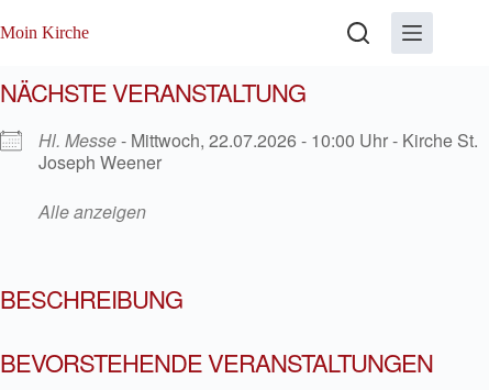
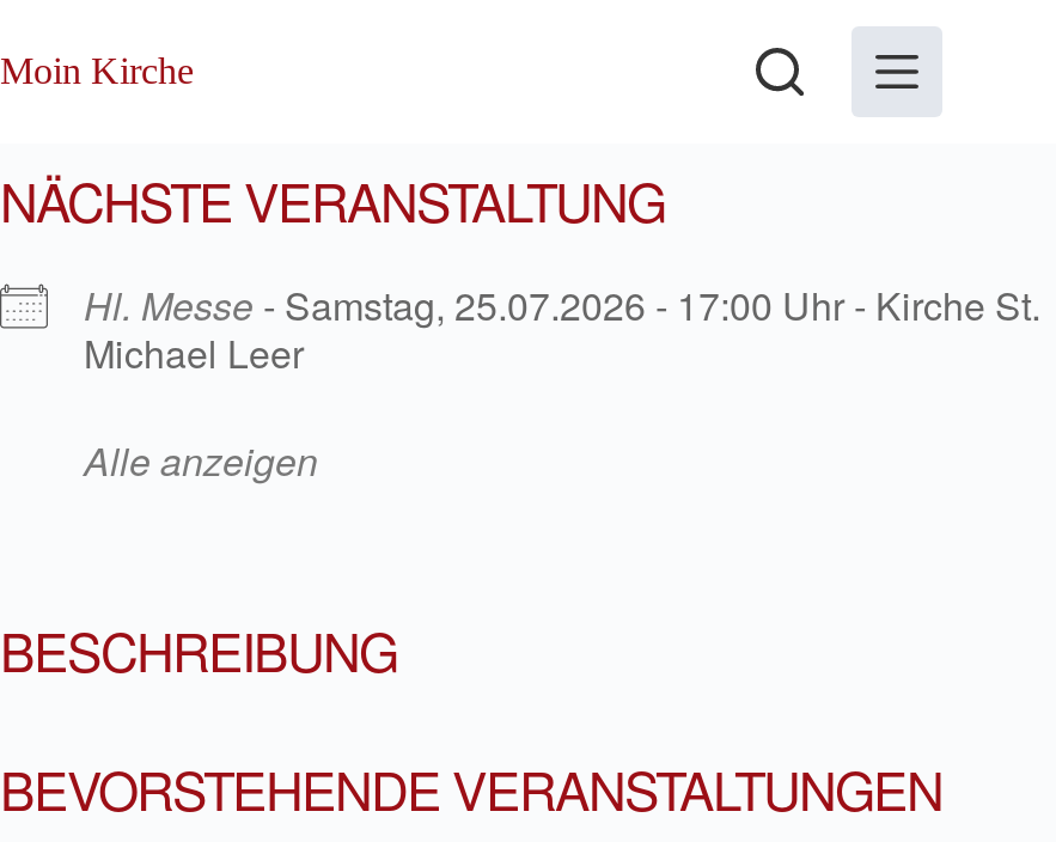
[38,127,478,175] Hl. Messe - Mittwoch, 22.07.2026 - 10:00 Uhr - Kirche St. | Joseph Weener -> [84,277,1040,380] Hl. Messe - Samstag, 25.07.2026 - 17:00 Uhr - Kirche St. | Michael Leer

